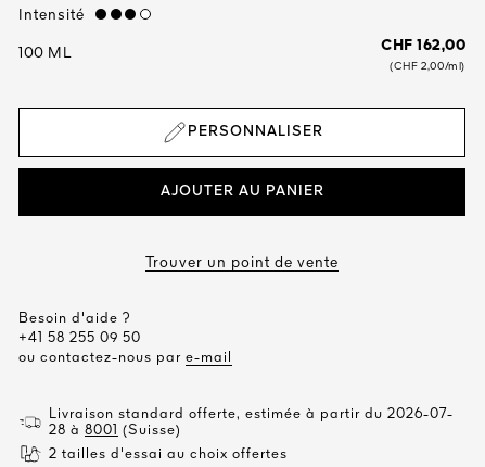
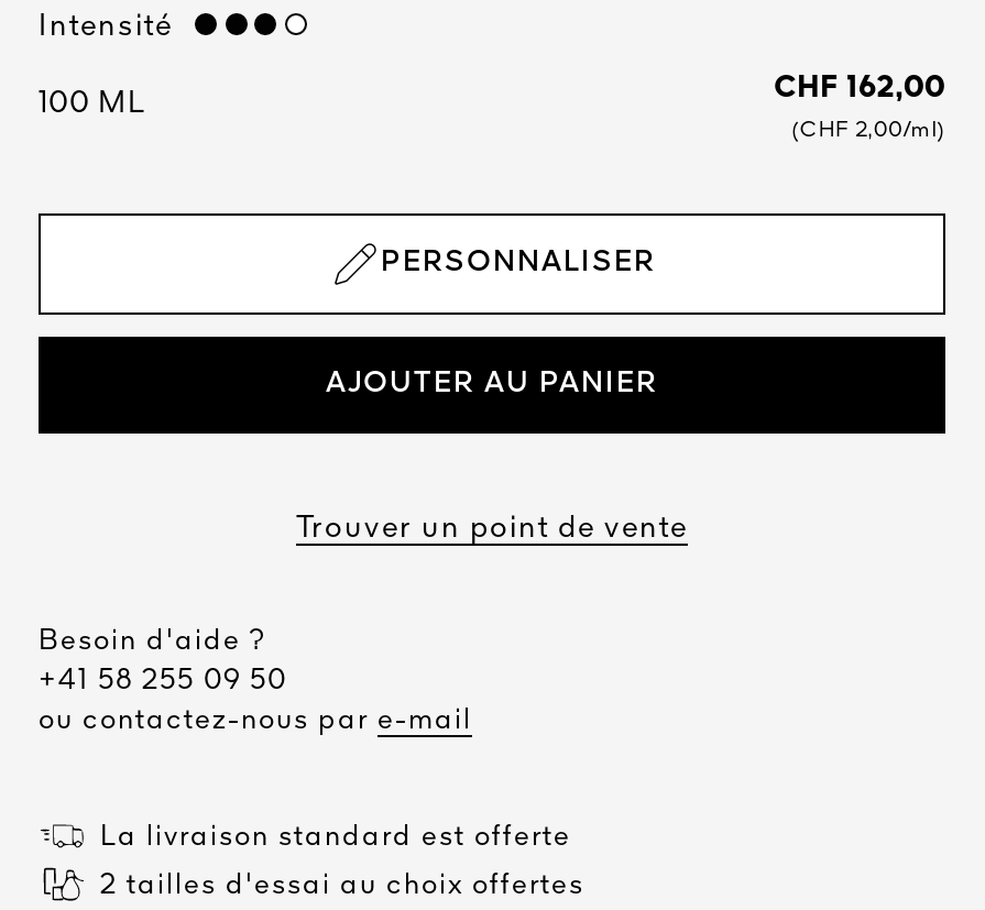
[49,407,454,438] Livraison standard offerte, estimée à partir du 2026-07- | 28 à 8001 (Suisse) -> [100,822,571,851] La livraison standard est offerte

